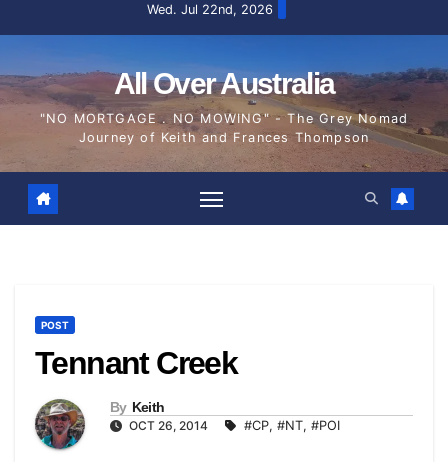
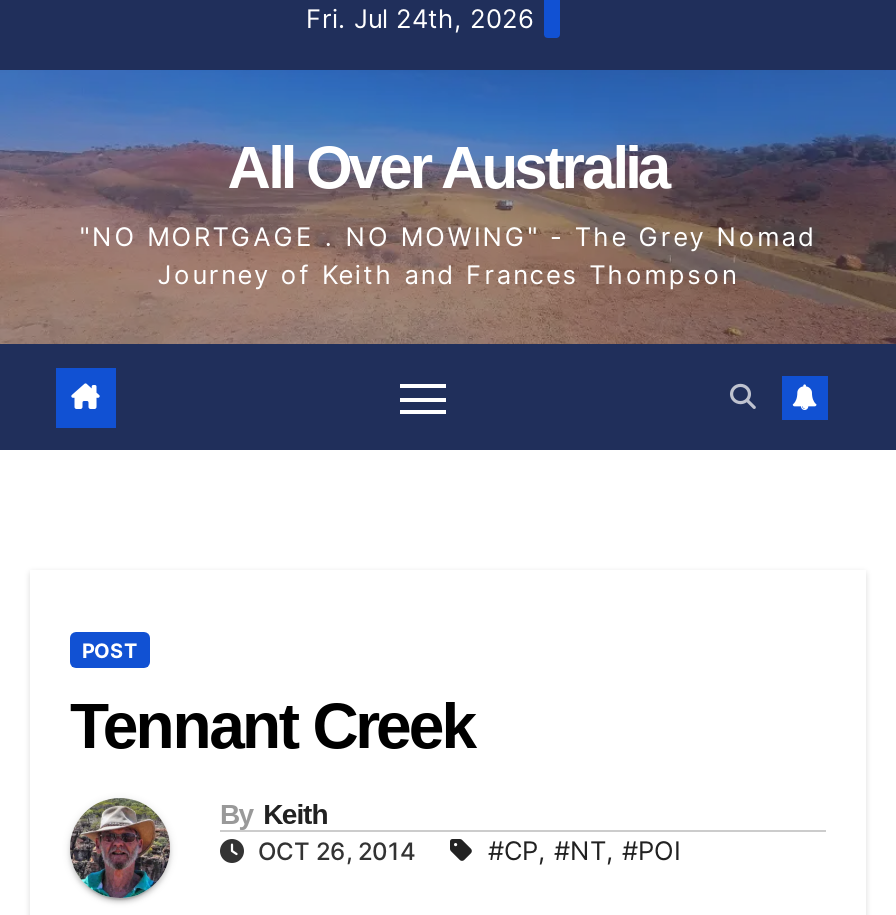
[147,2,273,17] Wed. Jul 22nd, 2026 -> [306,4,534,34] Fri. Jul 24th, 2026

